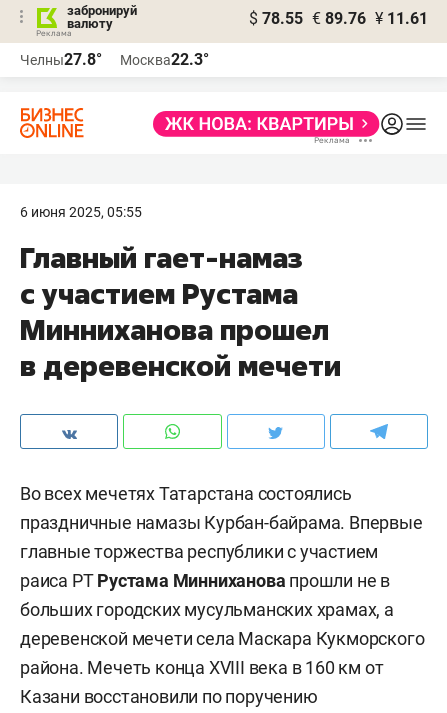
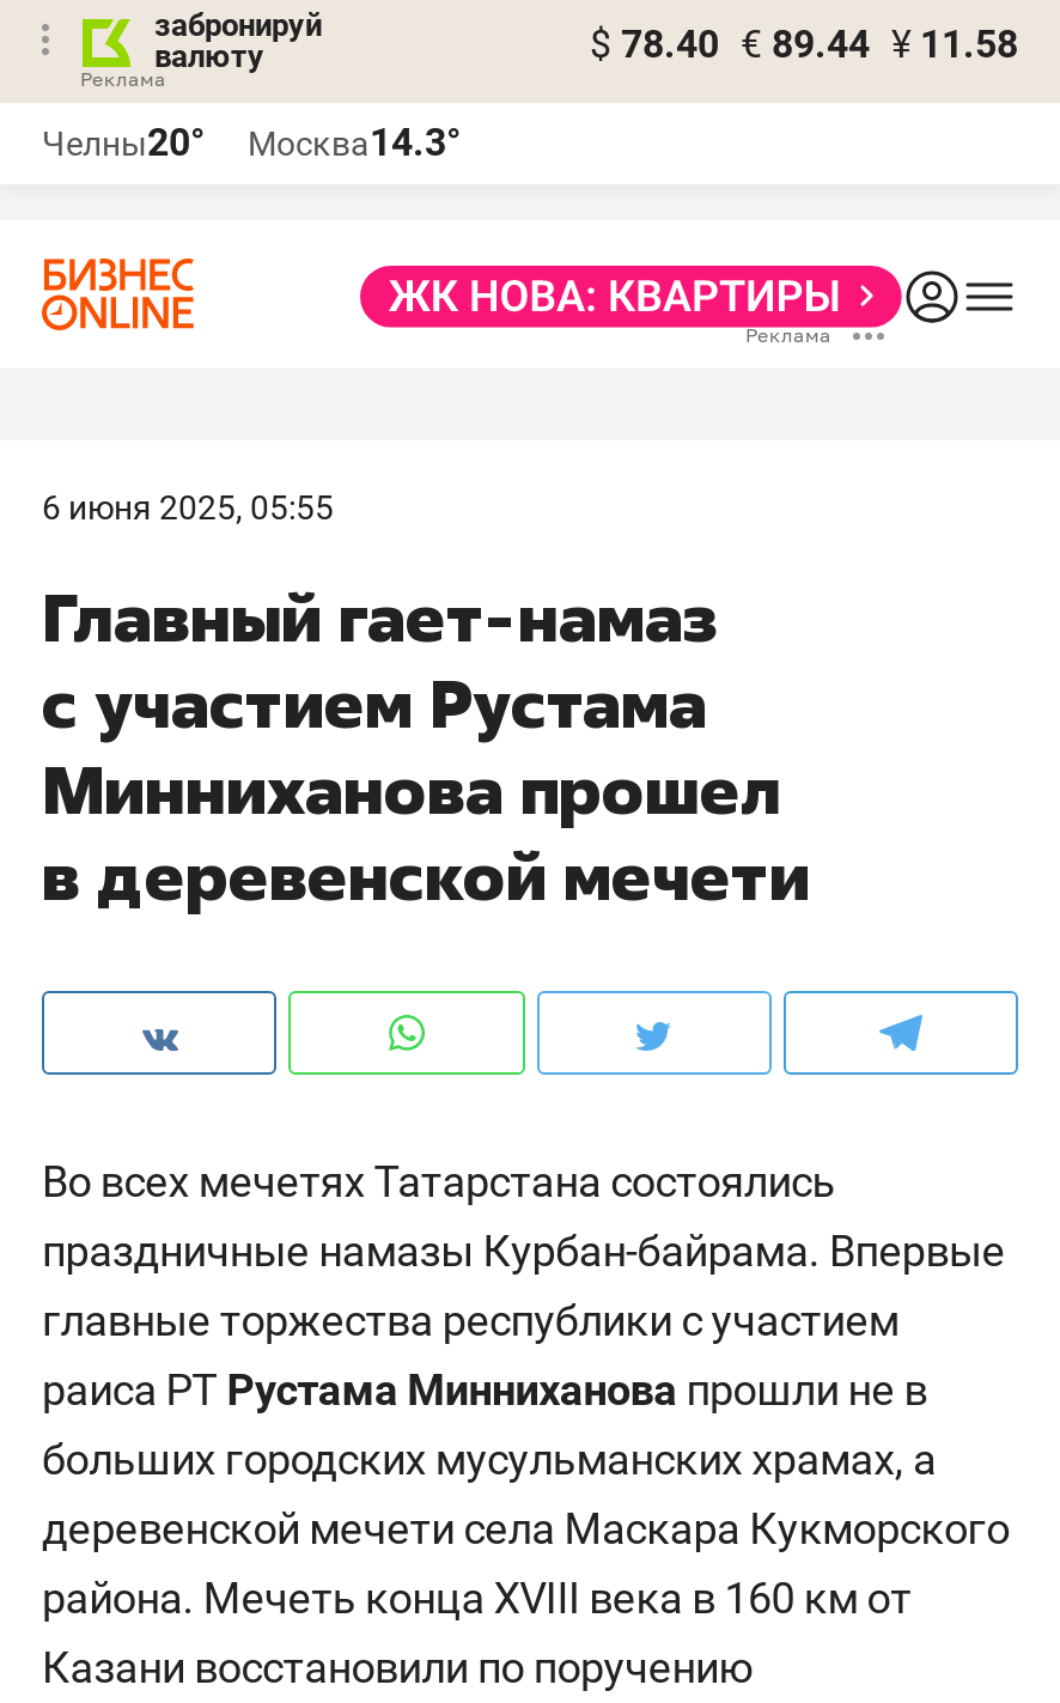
[249,9,428,28] $ 78.55 € 89.76 ¥ 11.61 -> [590,22,1018,67] $ 78.40 € 89.44 ¥ 11.58
[20,50,102,69] Челны27.8° -> [42,120,205,165] Челны20°
[120,50,209,69] Москва22.3° -> [248,120,461,165] Москва14.3°

